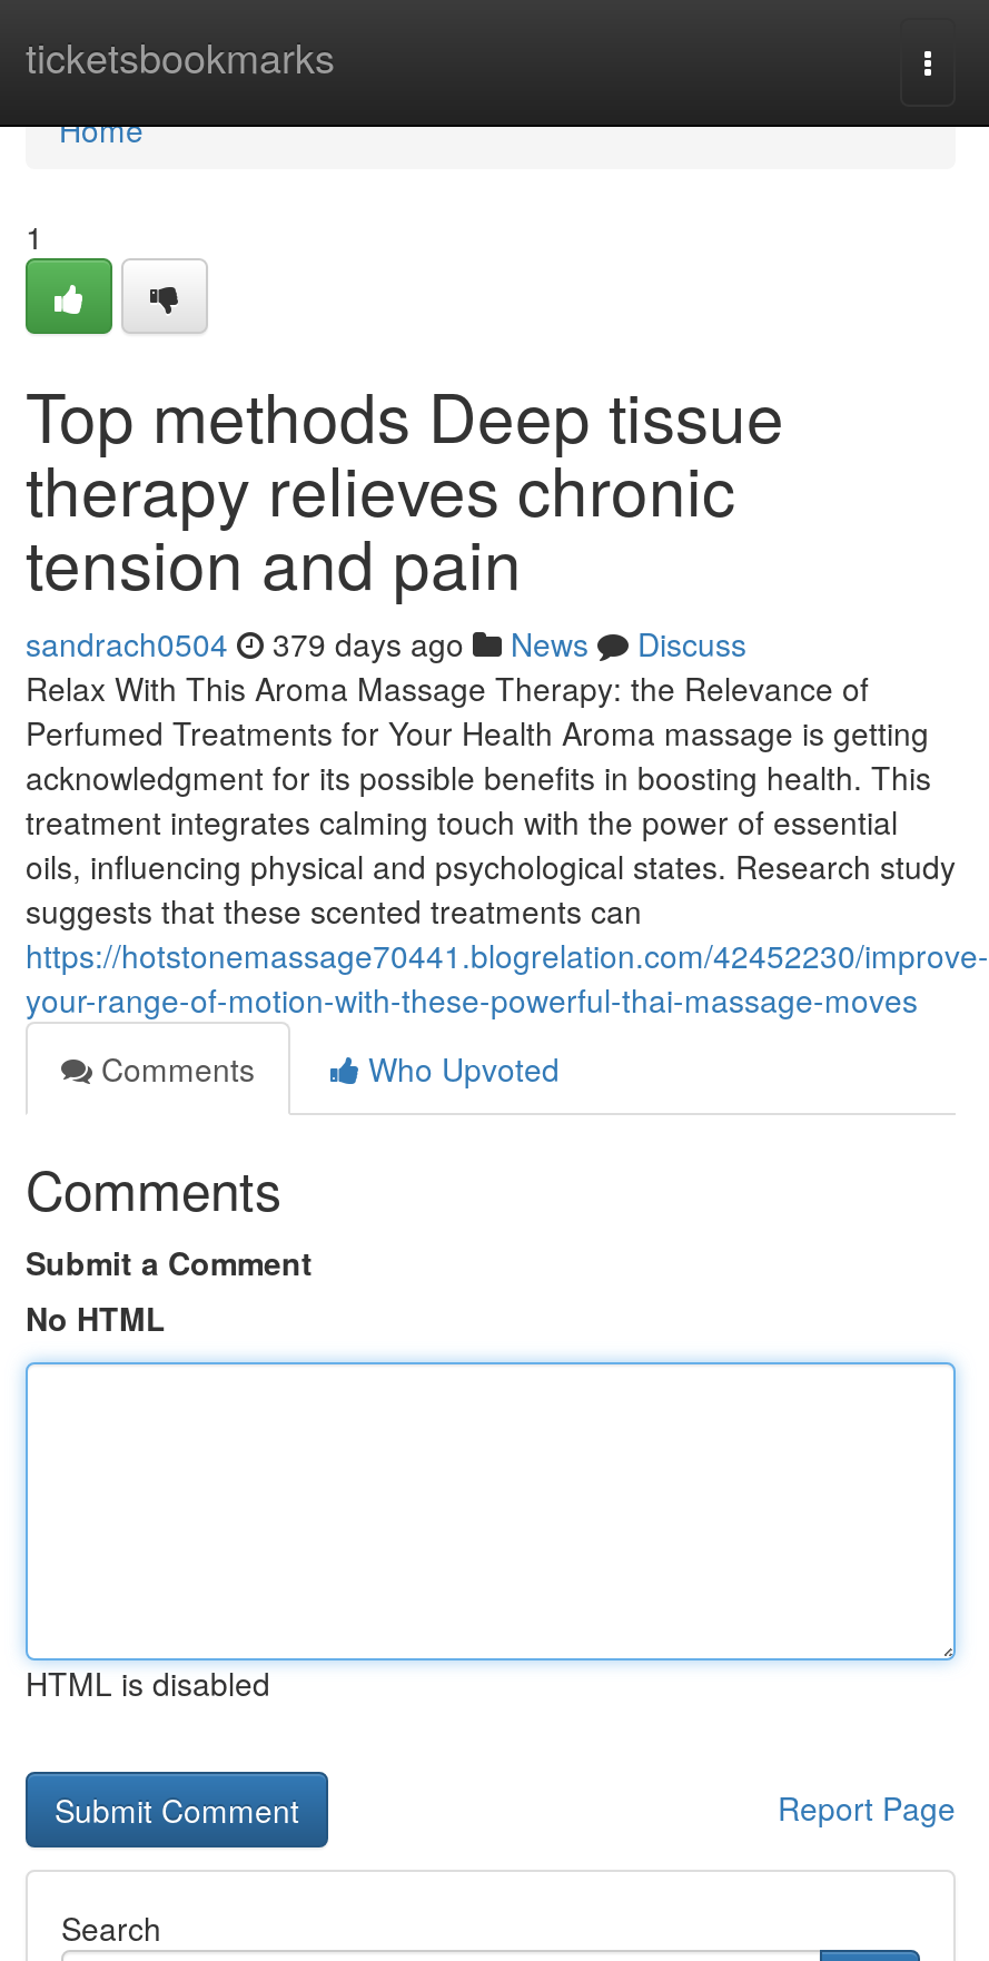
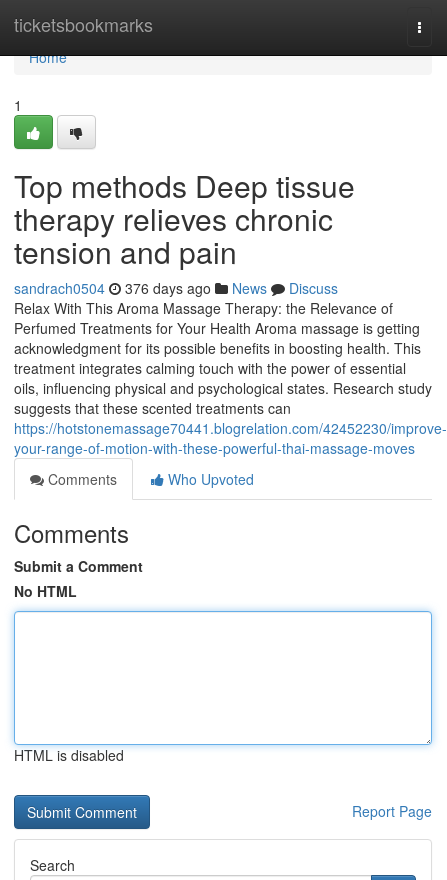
[26,621,746,666] sandrach0504 379 days ago News Discuss -> [14,278,338,298] sandrach0504 376 days ago News Discuss

